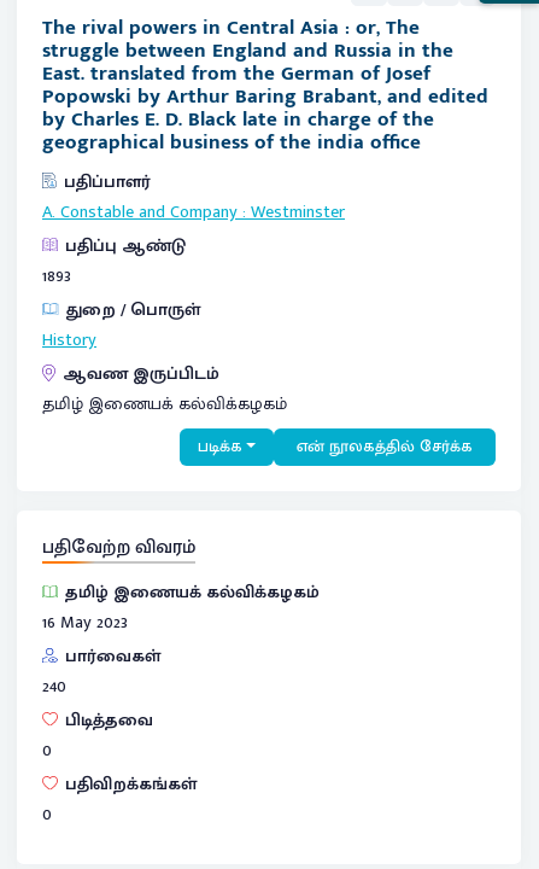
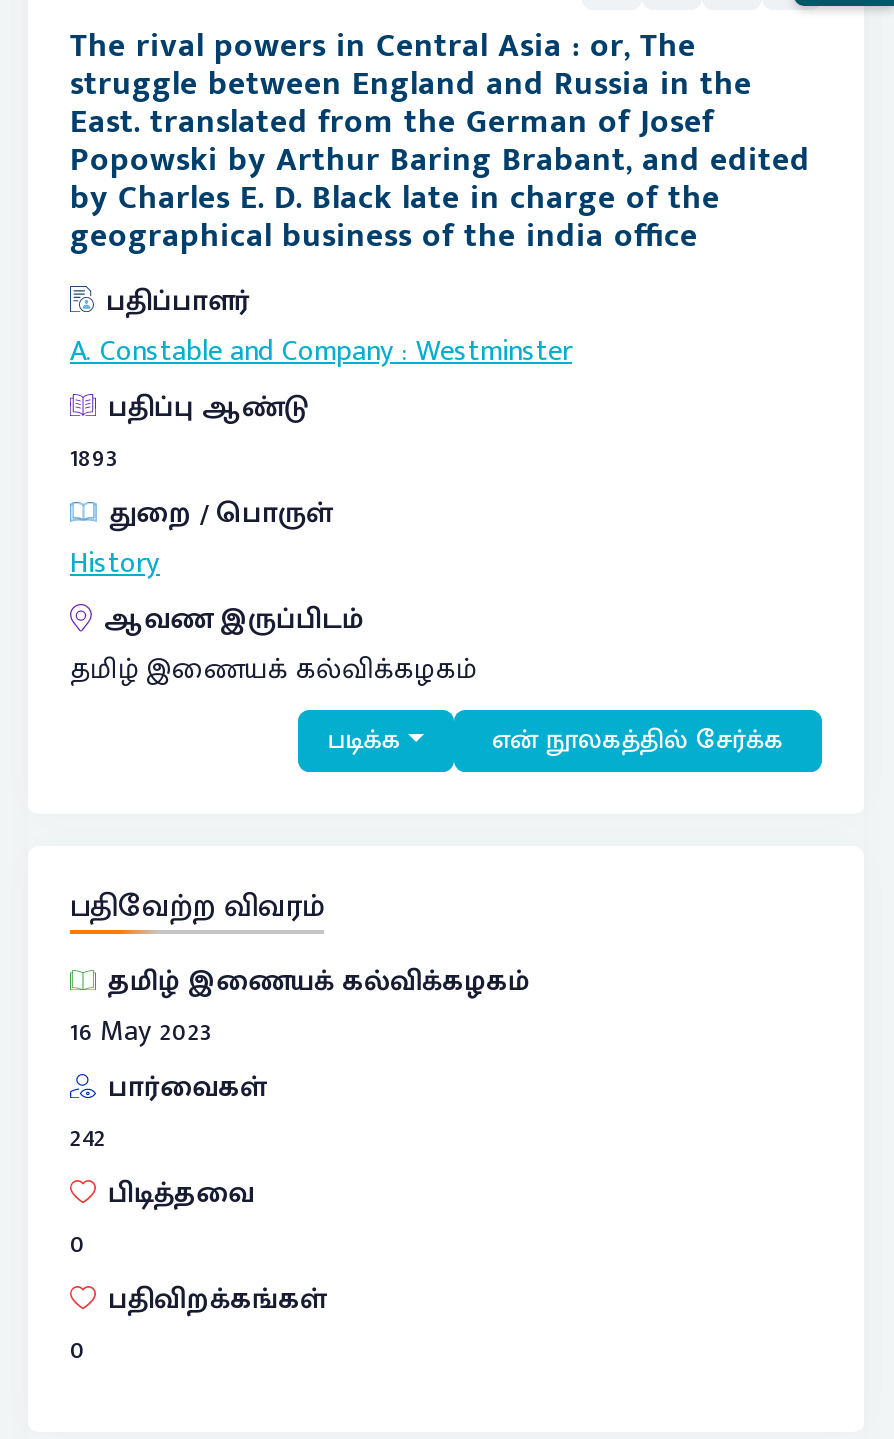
[42,672,66,701] 240 -> [70,1114,106,1162] 242

